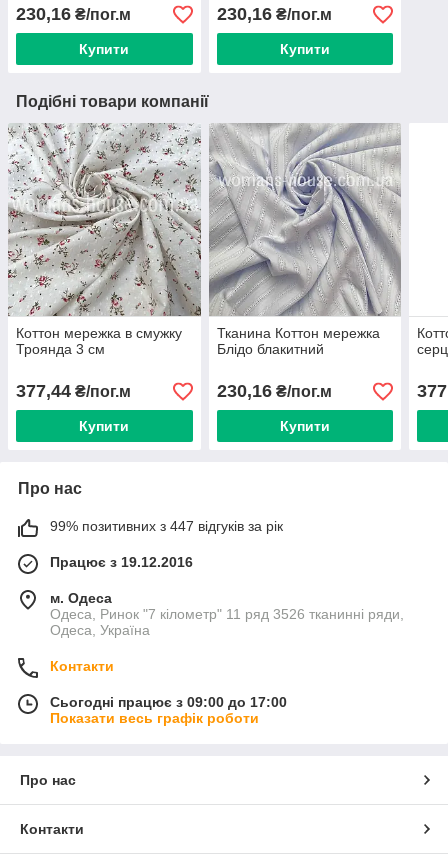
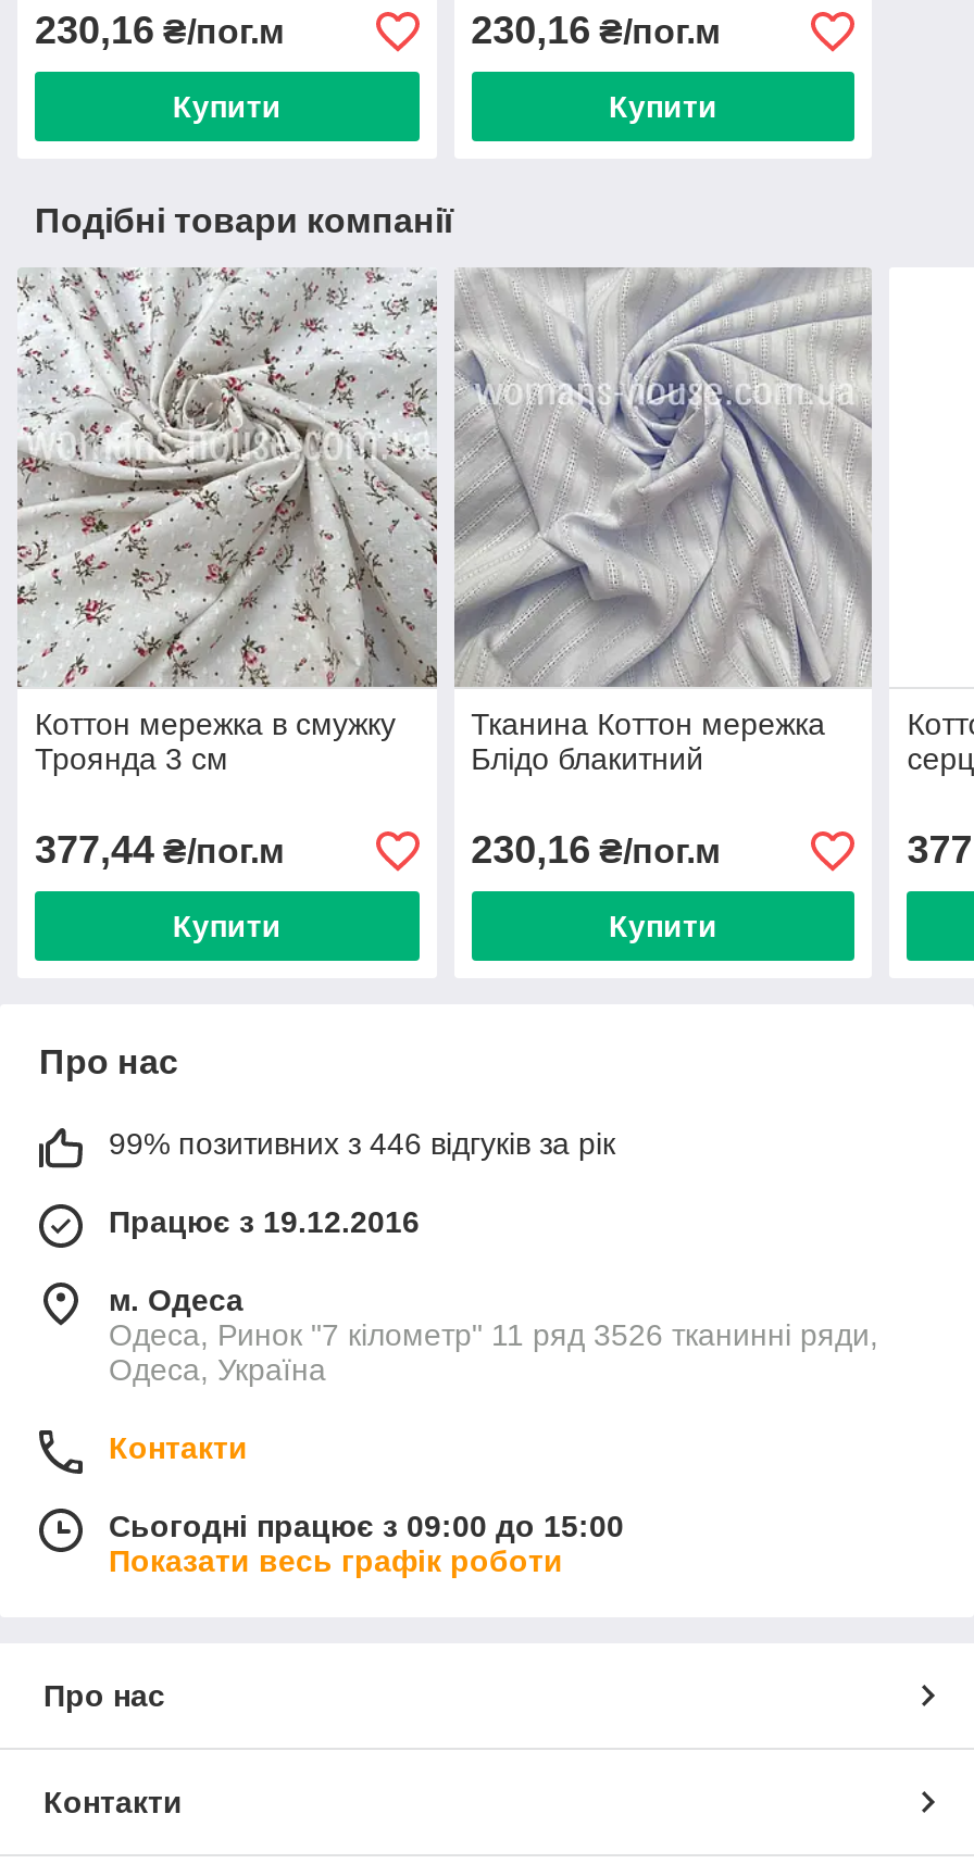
[50,518,283,534] 99% позитивних з 447 відгуків за рік -> [109,1126,615,1161] 99% позитивних з 446 відгуків за рік
[50,694,287,710] Сьогодні працює з 09:00 до 17:00 -> [109,1509,624,1543] Сьогодні працює з 09:00 до 15:00

